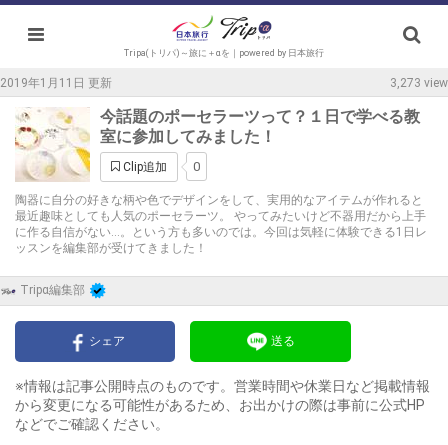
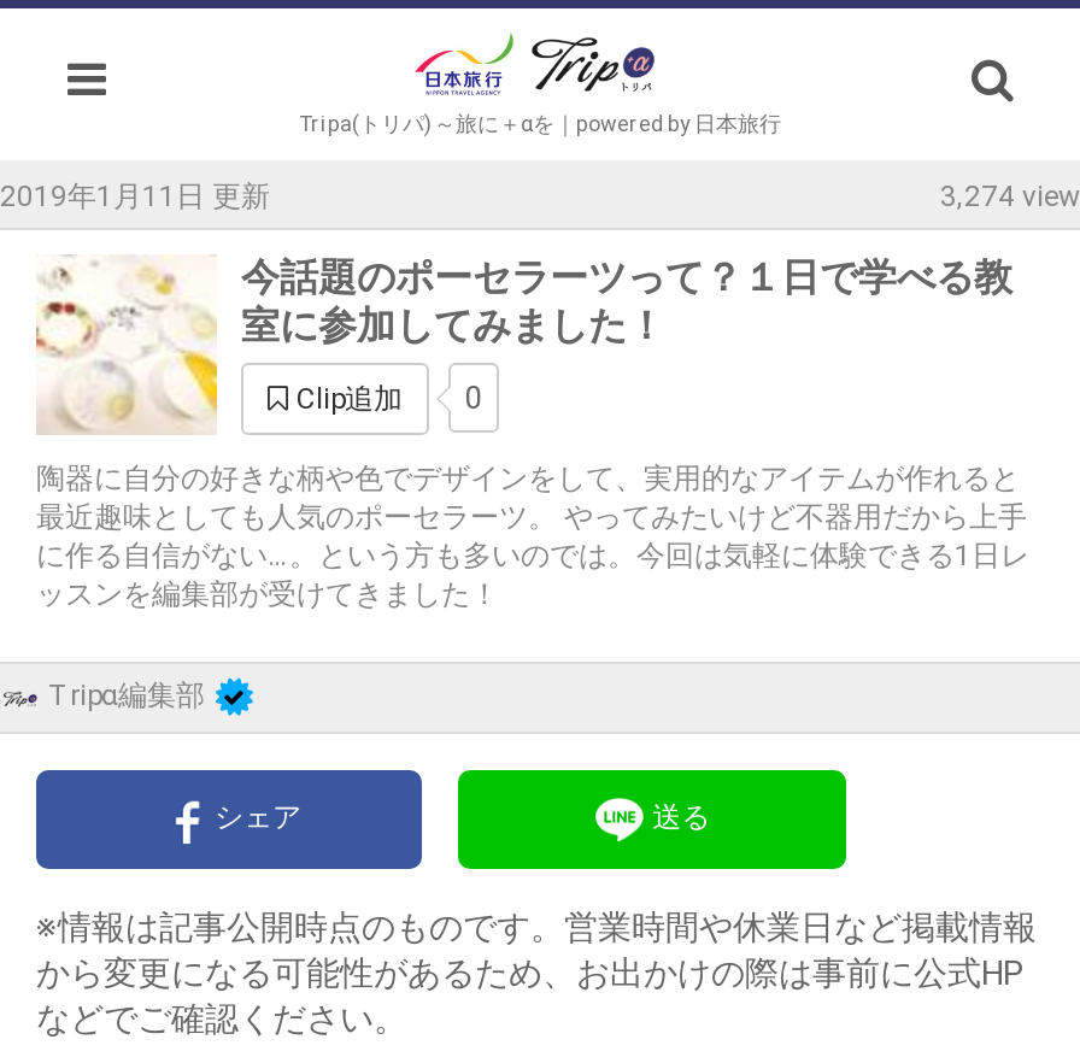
[390,76,448,90] 3,273 view -> [940,180,1080,213] 3,274 view

